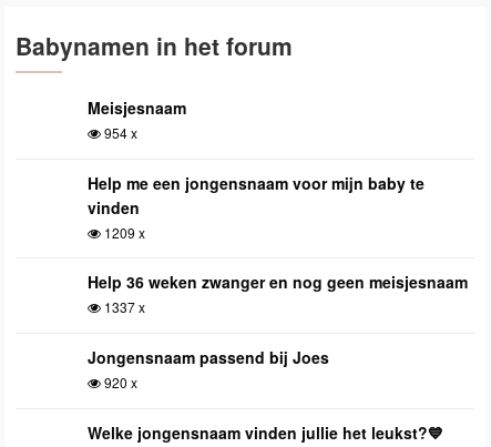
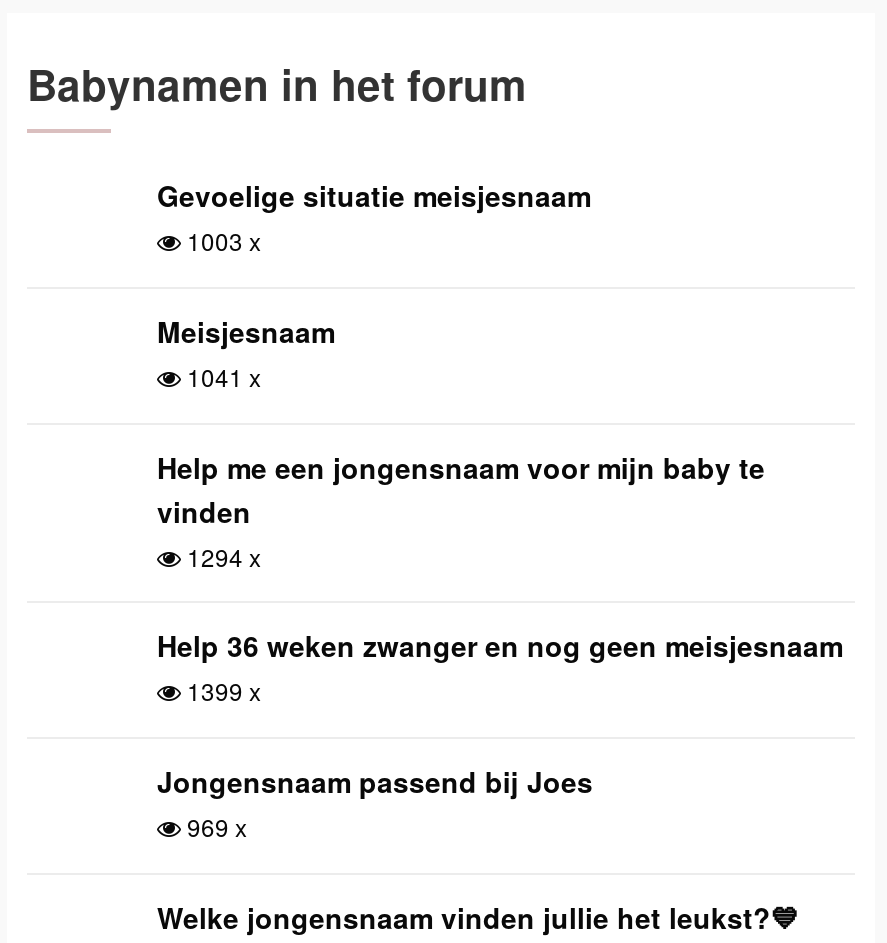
none -> [157,175,591,257] Gevoelige situatie meisjesnaam | 1003 x
[101,123,137,142] 954 x -> [181,359,261,393] 1041 x
[101,223,145,242] 1209 x -> [181,539,261,573] 1294 x
[101,297,145,316] 1337 x -> [181,673,261,707] 1399 x
[101,373,137,392] 920 x -> [181,809,247,843] 969 x

